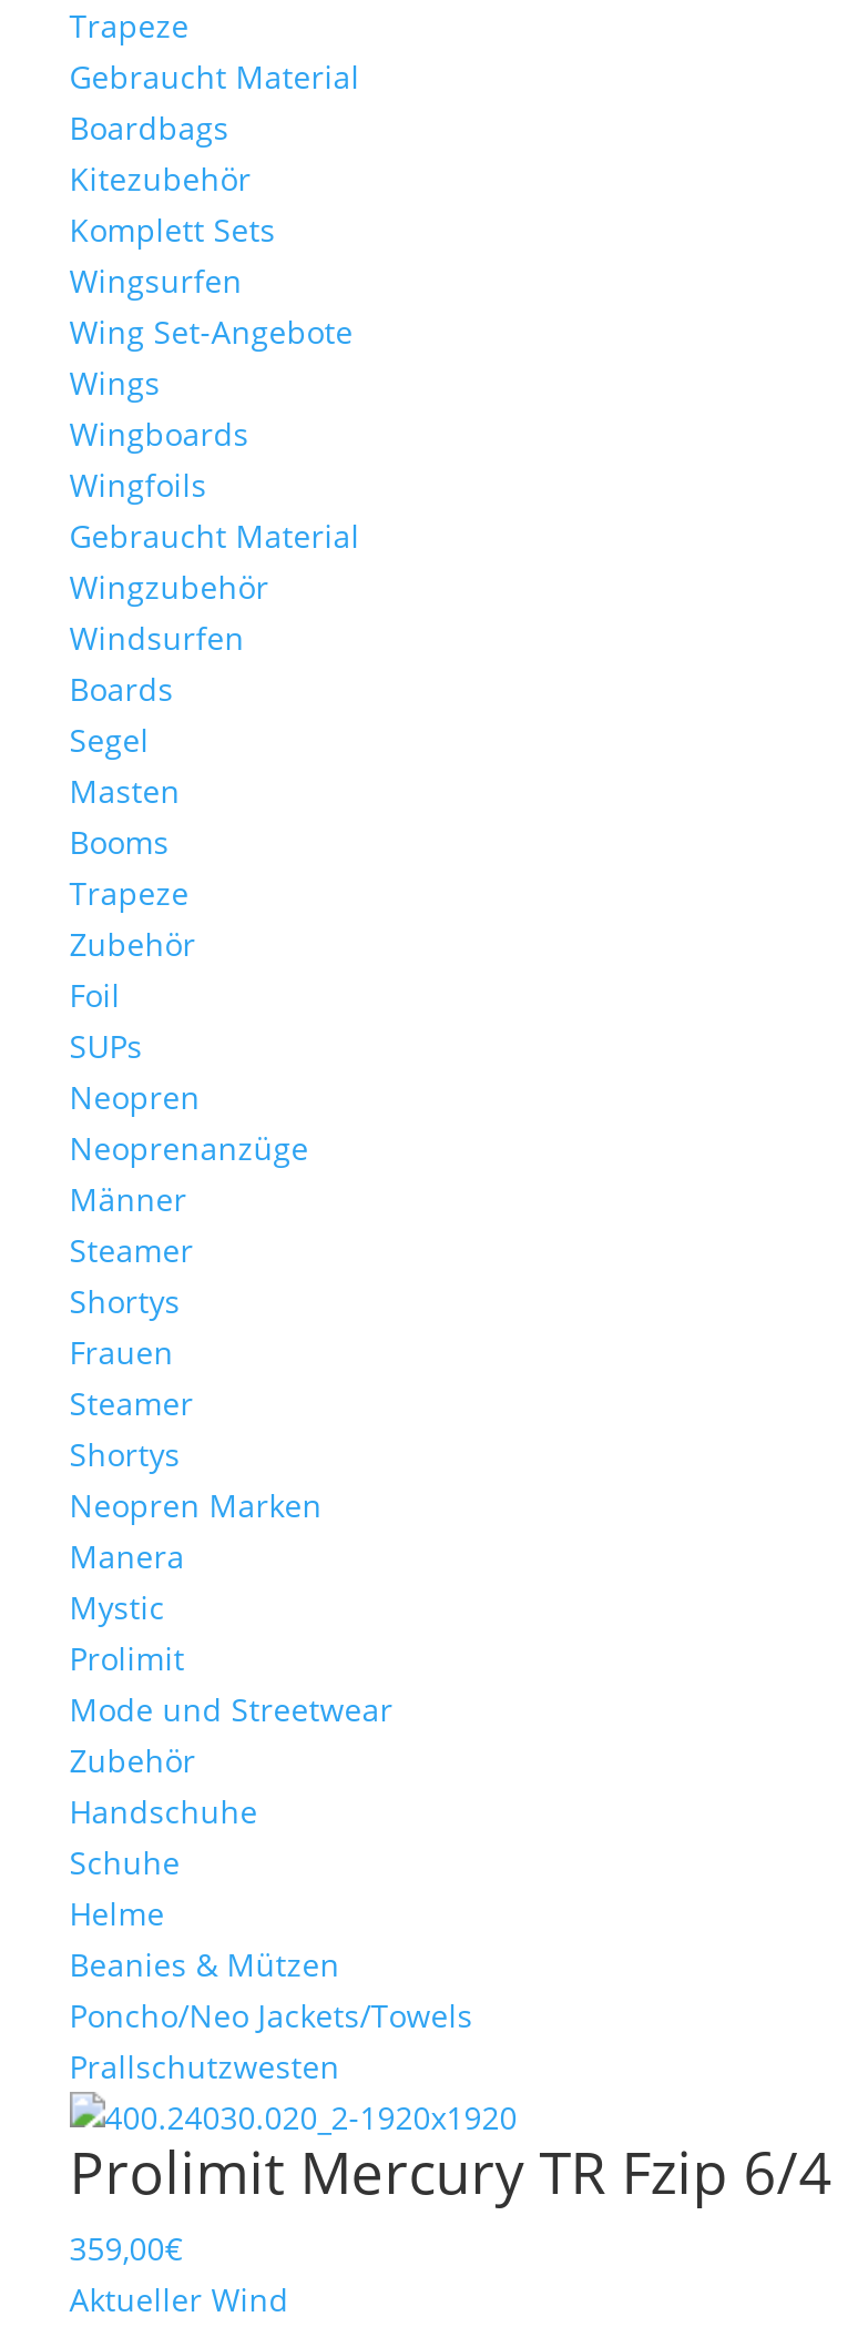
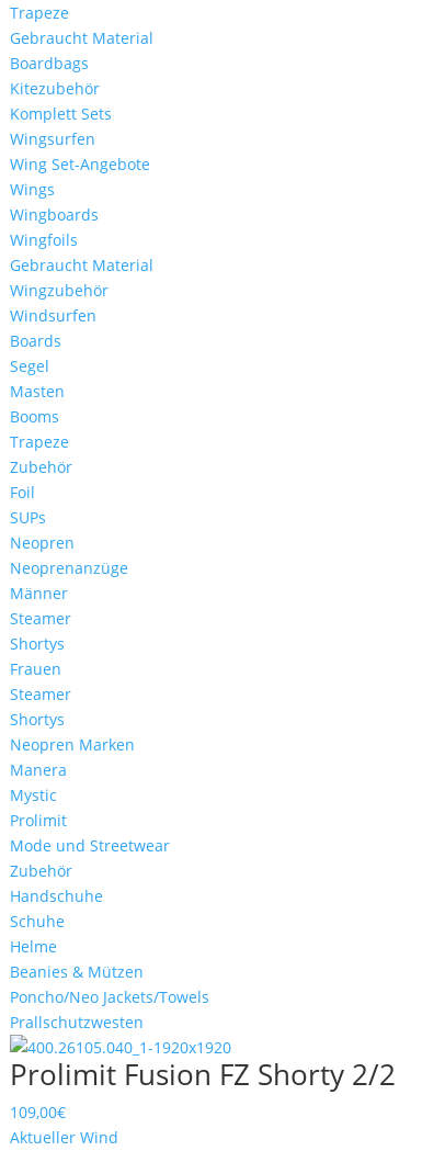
[69,2132,832,2212] Prolimit Mercury TR Fzip 6/4 -> [10,1054,395,1094] Prolimit Fusion FZ Shorty 2/2
[69,2227,182,2269] 359,00€ -> [10,1102,66,1122] 109,00€

